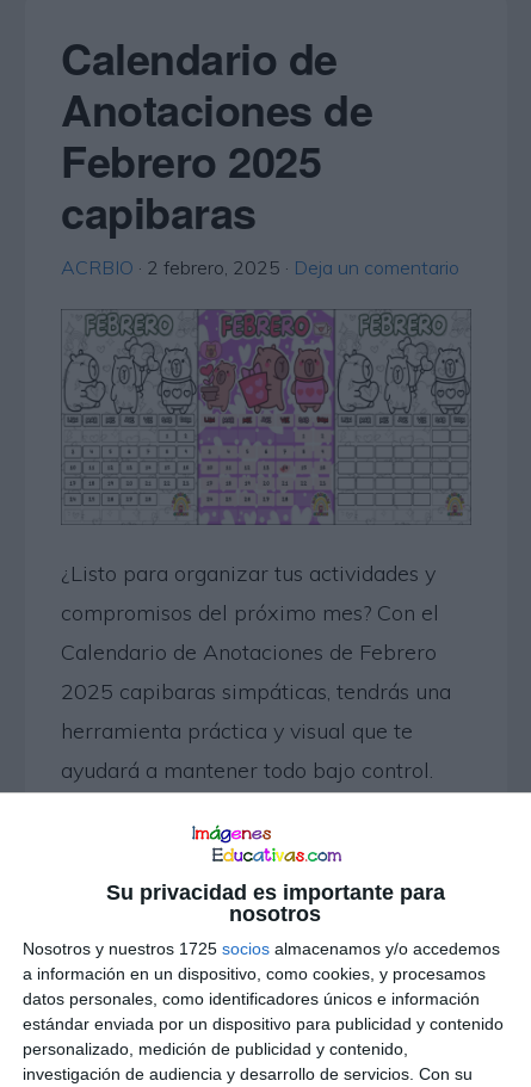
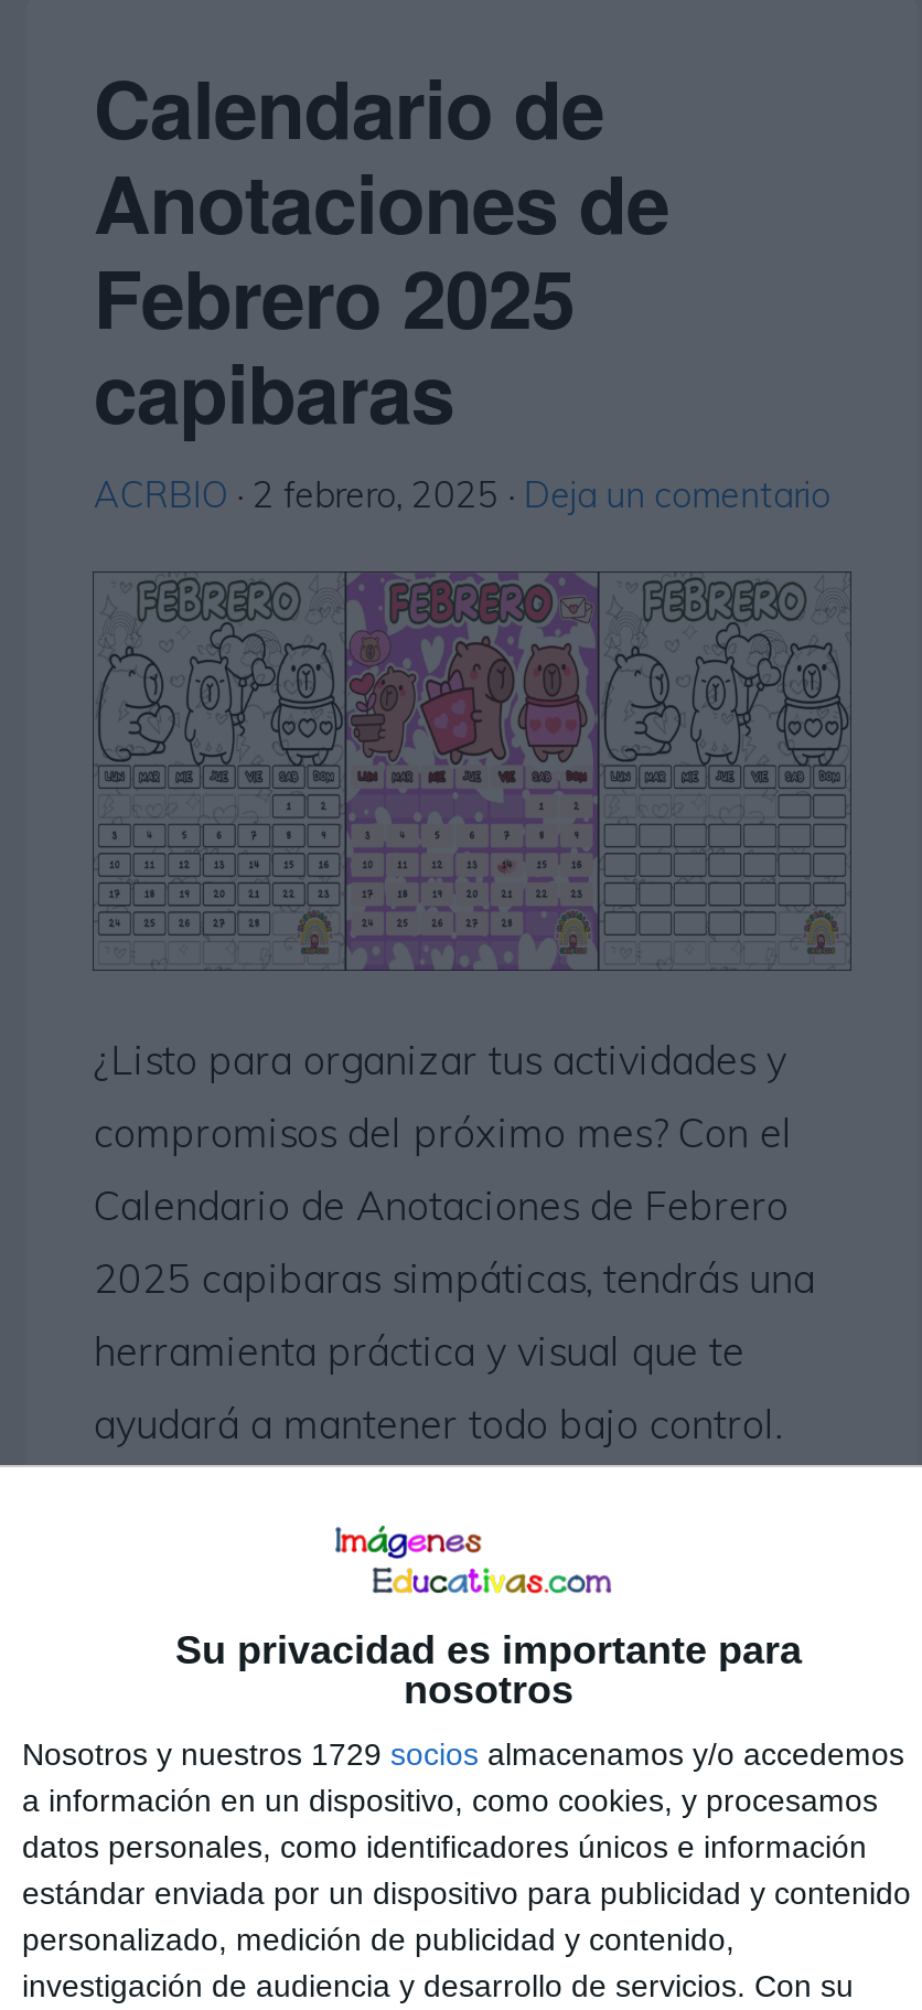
[23,939,500,958] Nosotros y nuestros 1725 socios almacenamos y/o accedemos -> [22,1737,904,1772] Nosotros y nuestros 1729 socios almacenamos y/o accedemos

